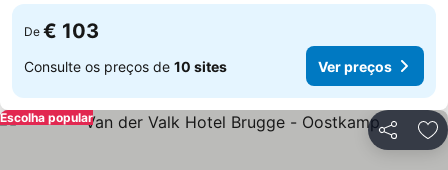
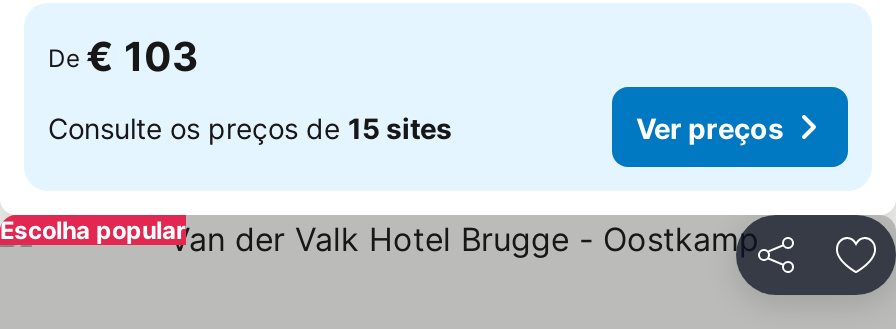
[24,57,227,74] Consulte os preços de 10 sites -> [48,110,452,144] Consulte os preços de 15 sites

